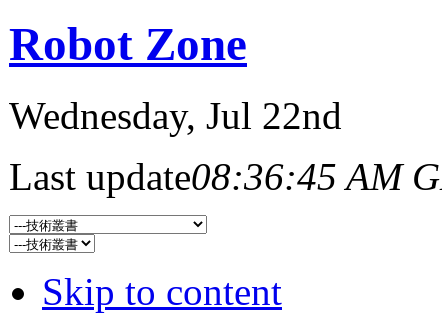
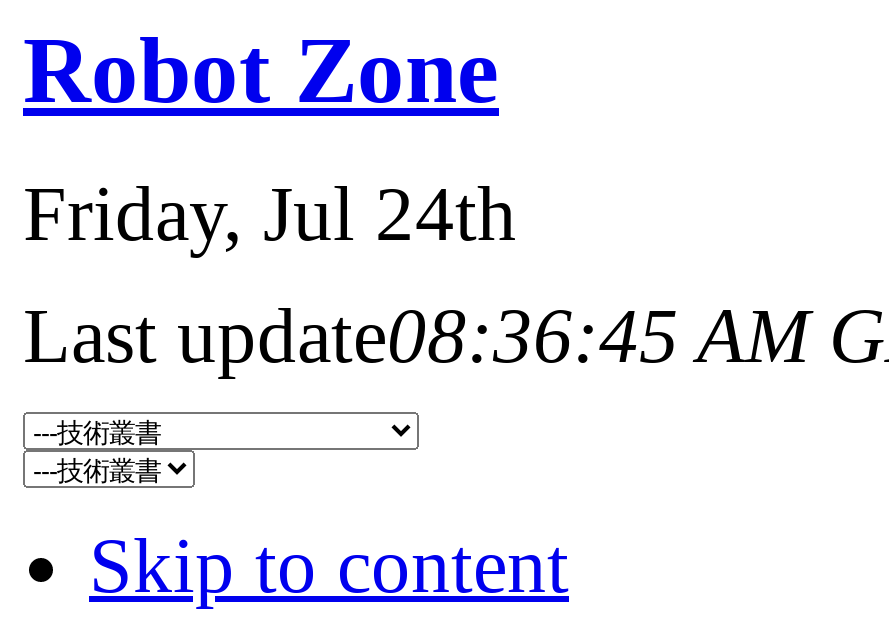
[9,94,342,137] Wednesday, Jul 22nd -> [23,170,517,256] Friday, Jul 24th

